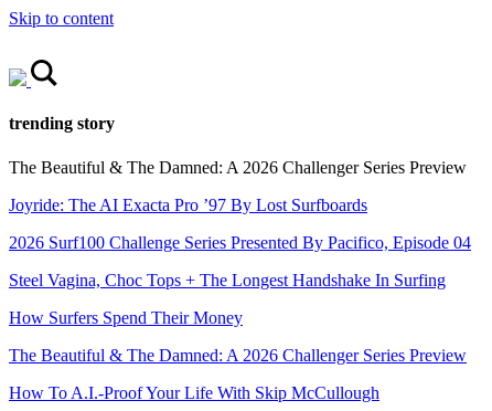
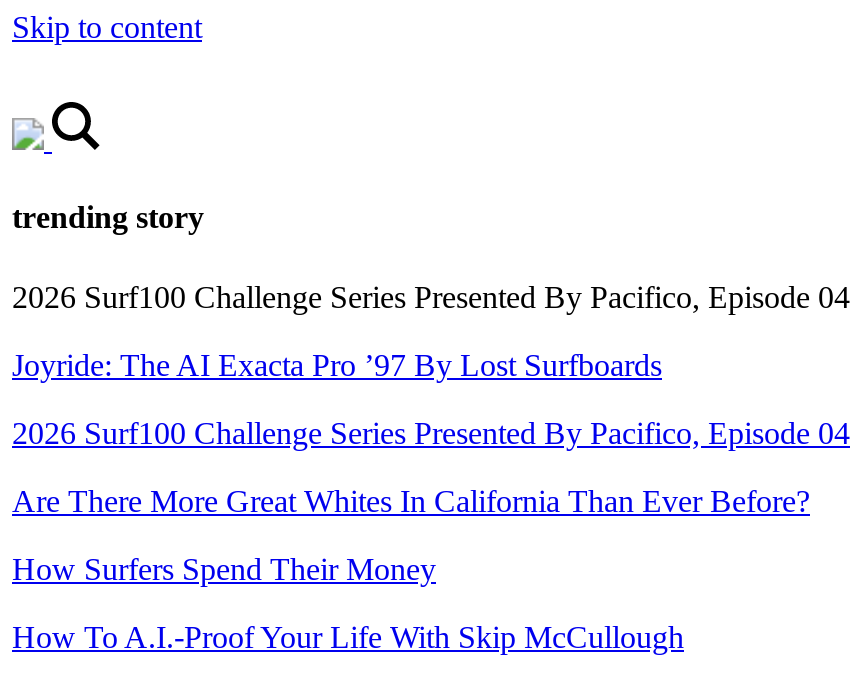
[9,157,467,176] The Beautiful & The Damned: A 2026 Challenger Series Preview -> [12,279,850,313] 2026 Surf100 Challenge Series Presented By Pacifico, Episode 04
[9,270,446,289] Steel Vagina, Choc Tops + The Longest Handshake In Surfing -> [12,483,810,517] Are There More Great Whites In California Than Ever Before?
[9,345,467,364] The Beautiful & The Damned: A 2026 Challenger Series Preview -> none

